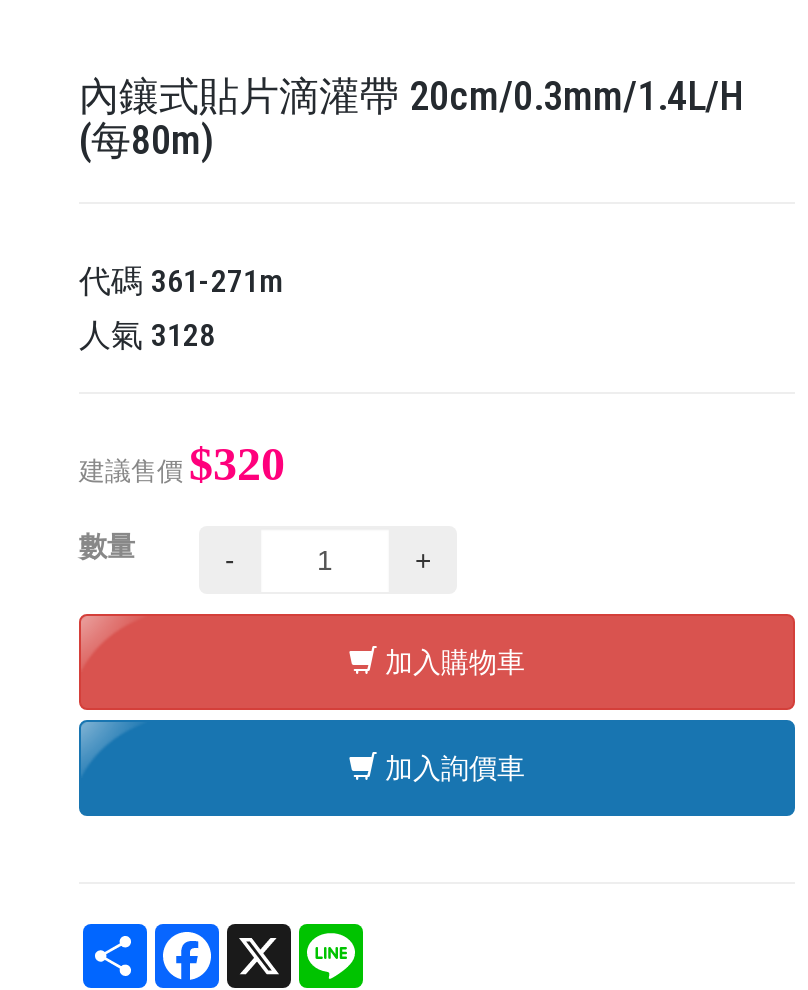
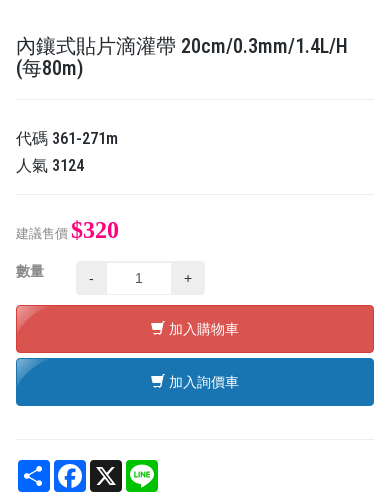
[79,316,215,354] 人氣3128 -> [16,156,84,175] 人氣3124

